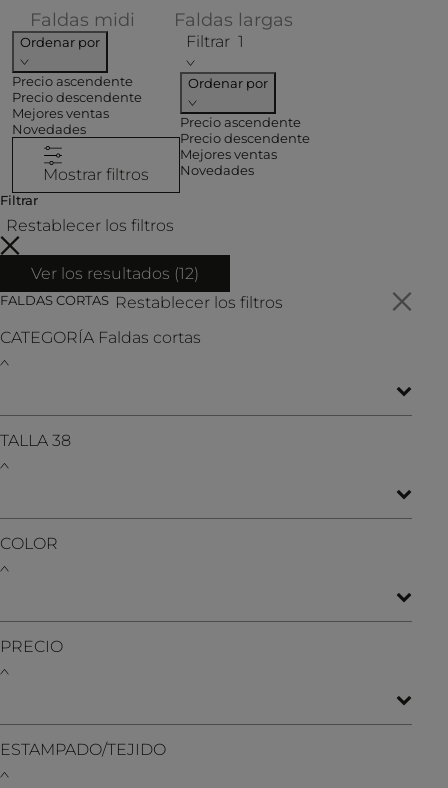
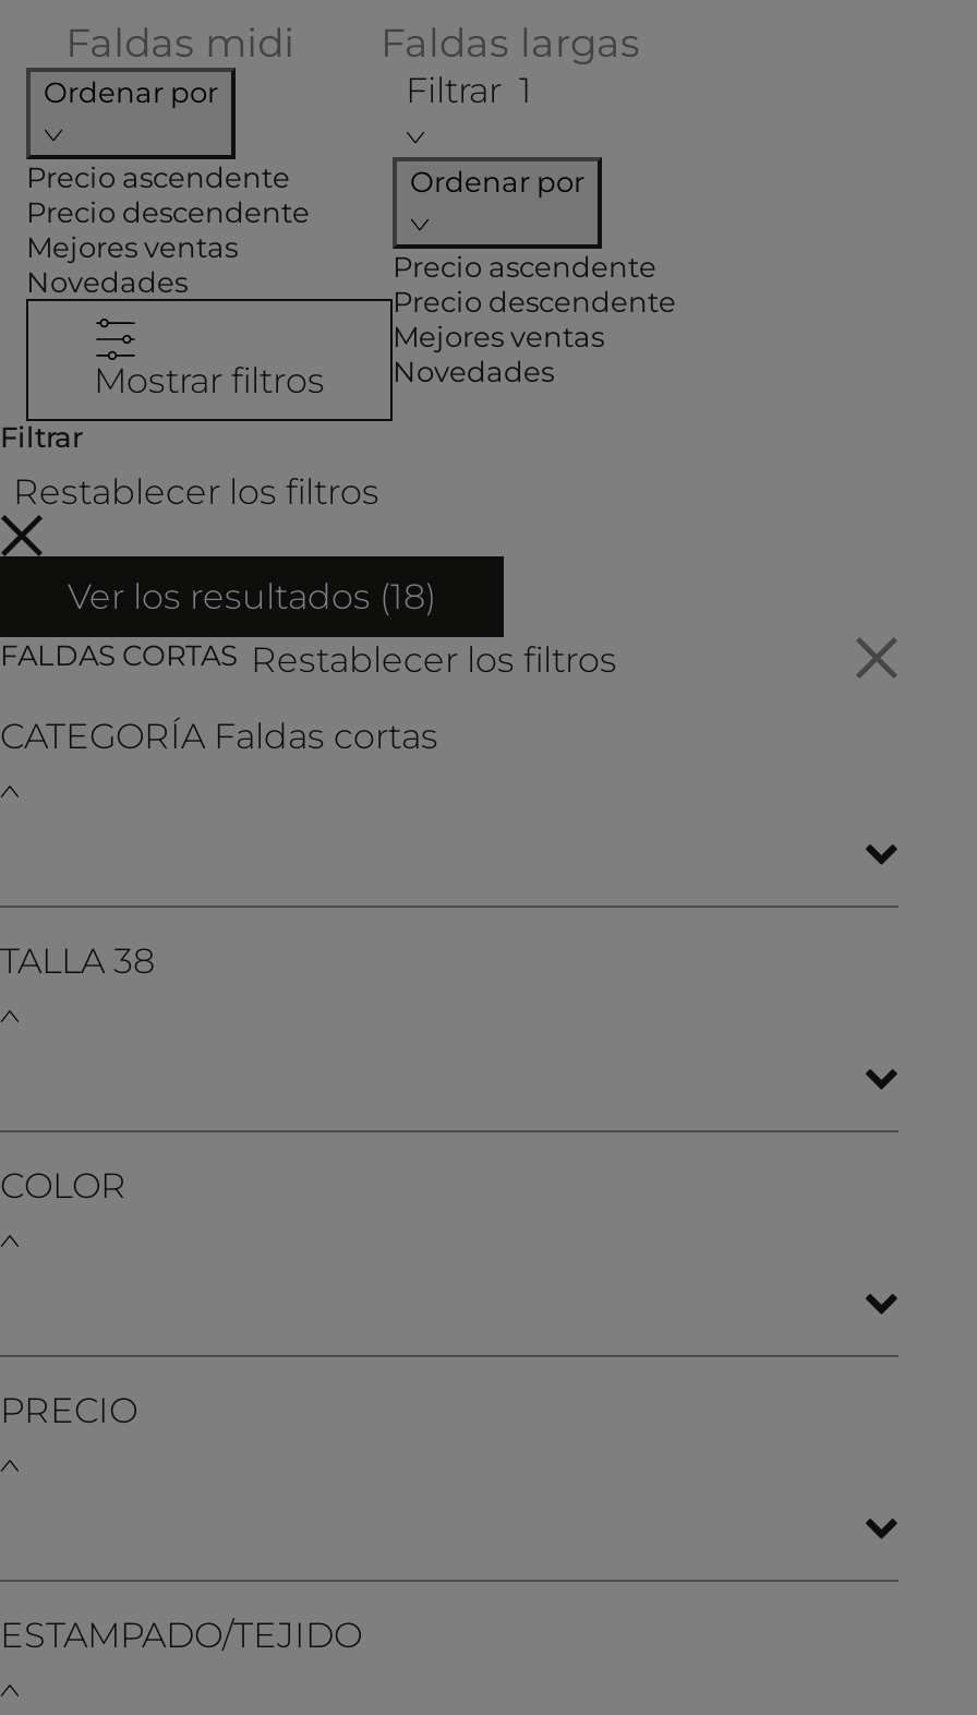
[31,264,199,283] Ver los resultados (12) -> [68,576,436,617] Ver los resultados (18)

